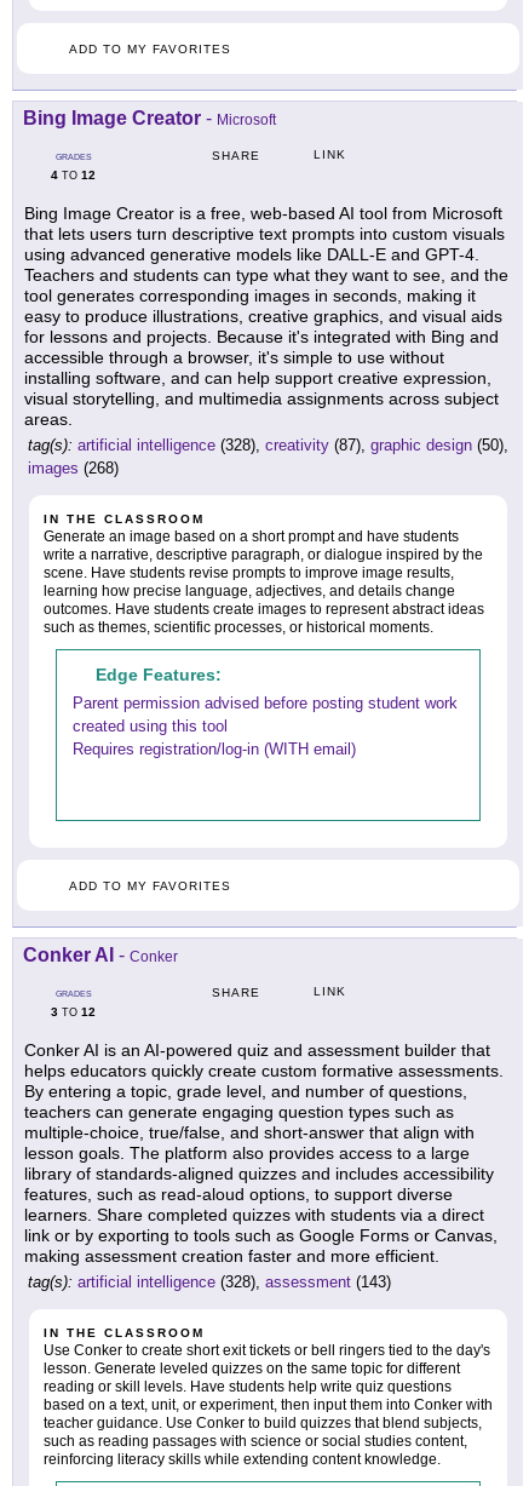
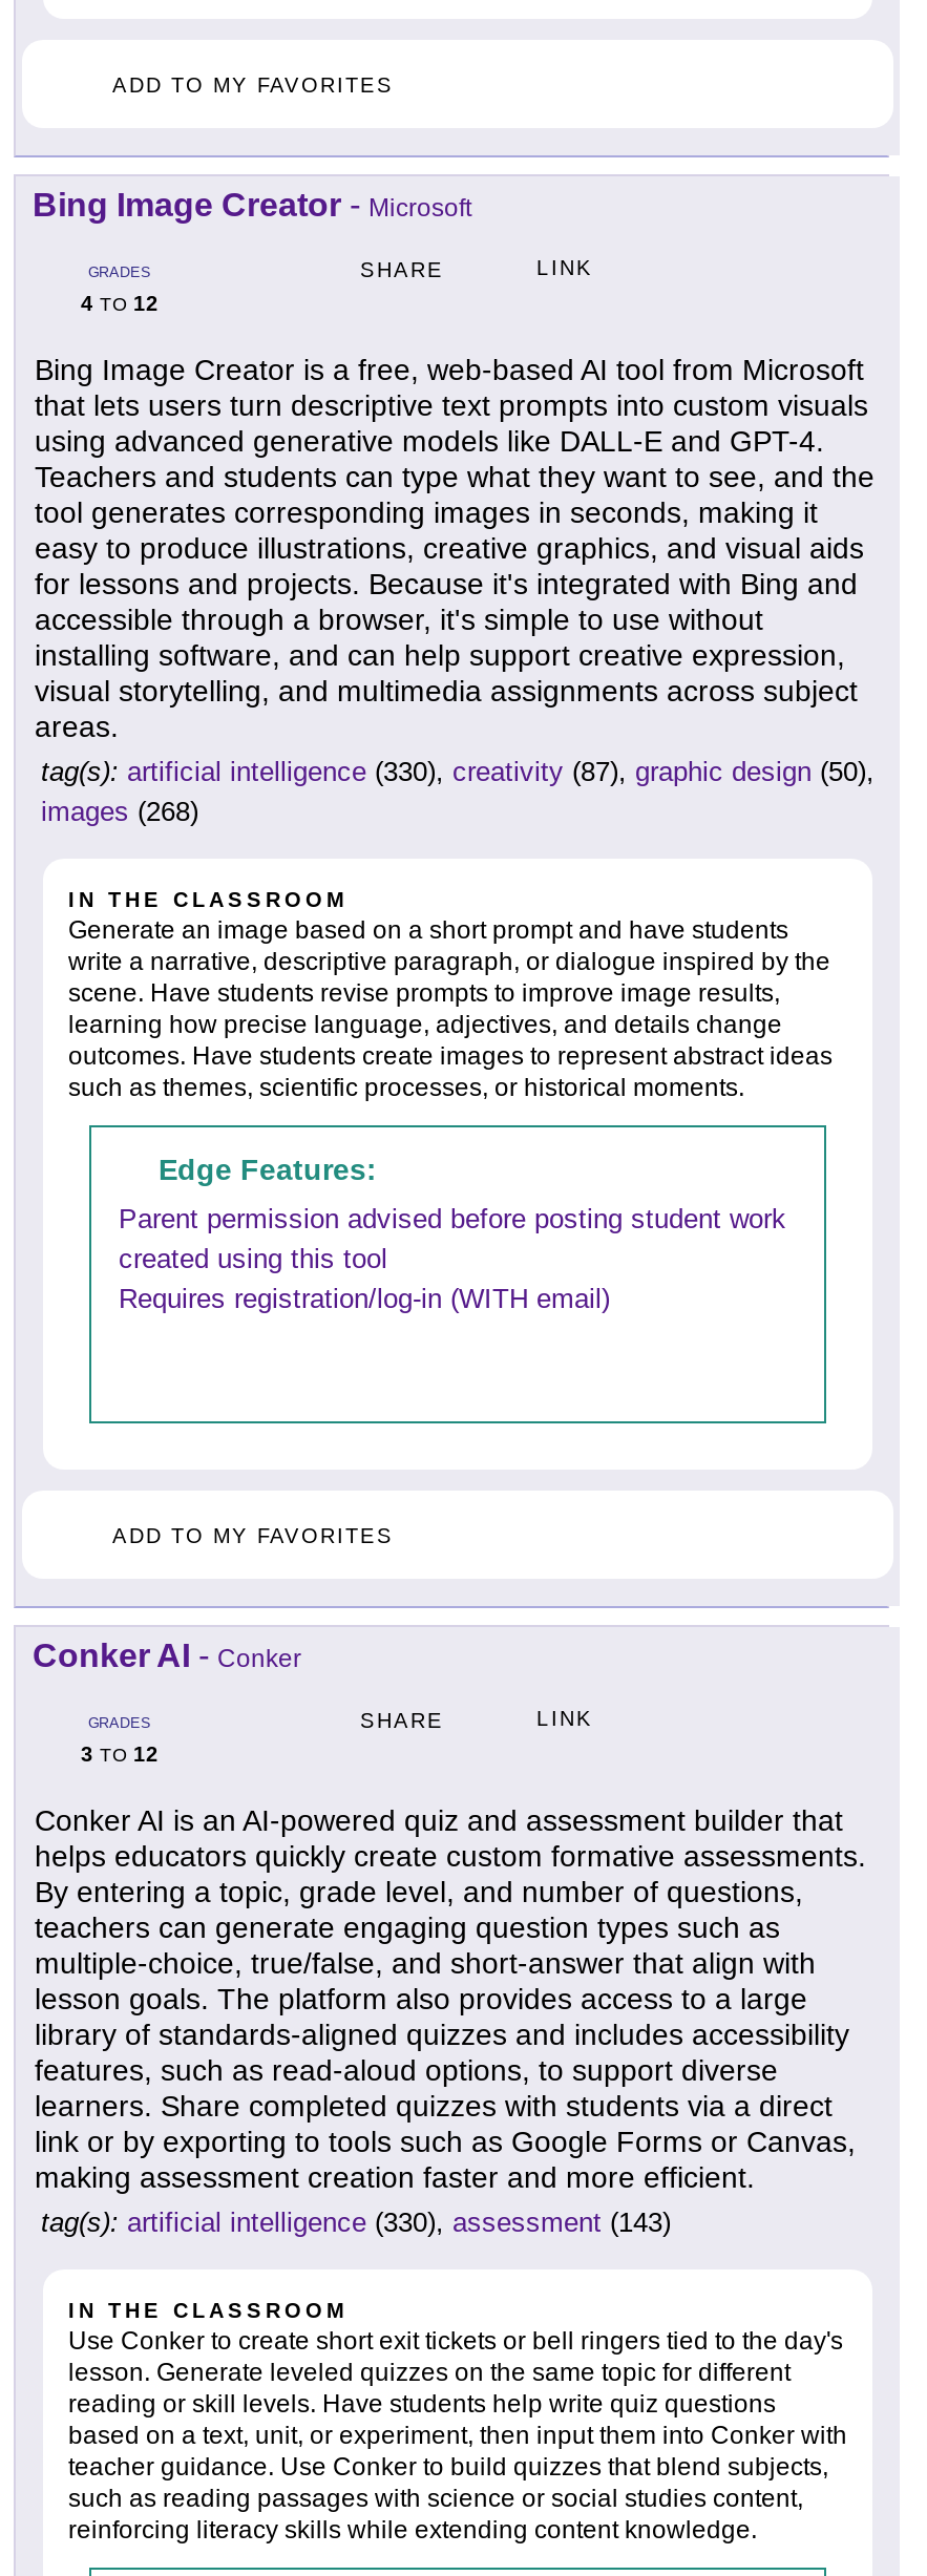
[28,436,508,455] tag(s): artificial intelligence (328), creativity (87), graphic design (50), -> [41,757,875,788] tag(s): artificial intelligence (330), creativity (87), graphic design (50),
[28,1273,391,1291] tag(s): artificial intelligence (328), assessment (143) -> [41,2207,671,2239] tag(s): artificial intelligence (330), assessment (143)

